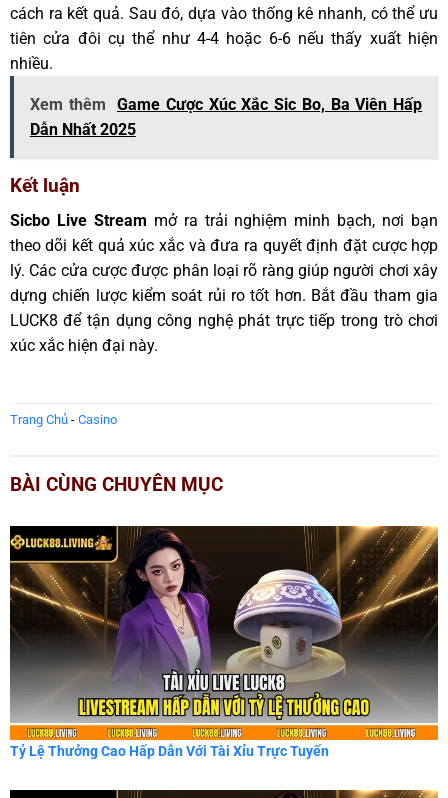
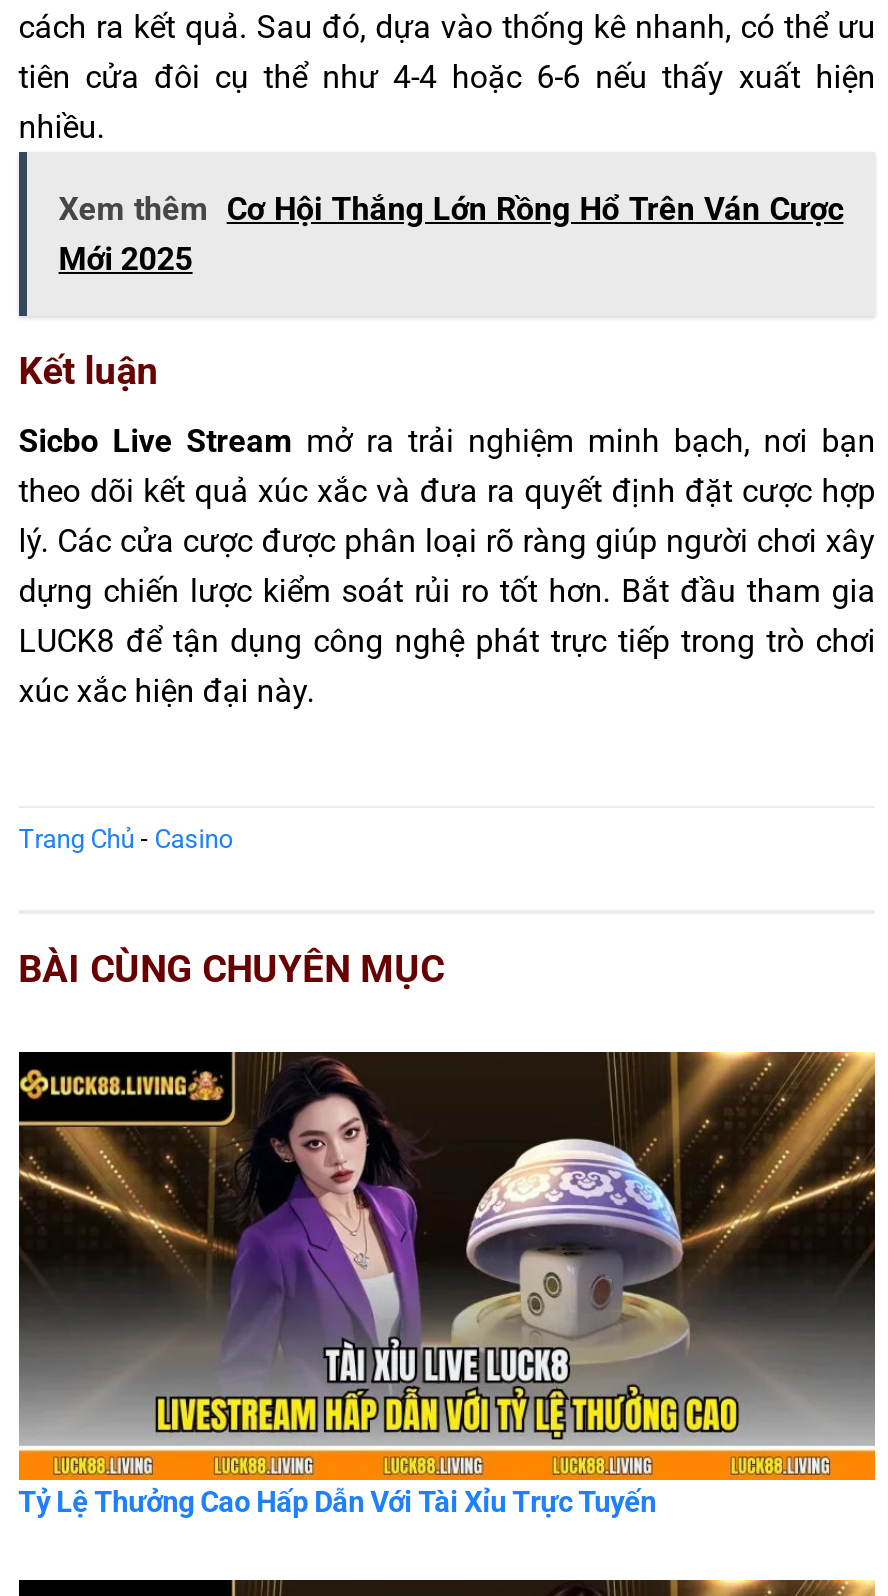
[30,95,422,139] Xem thêm | Game Cược Xúc Xắc Sic Bo, Ba Viên Hấp | Dẫn Nhất 2025 -> [59,191,843,279] Xem thêm Cơ Hội Thắng Lớn Rồng Hổ Trên Ván Cược | Mới 2025

